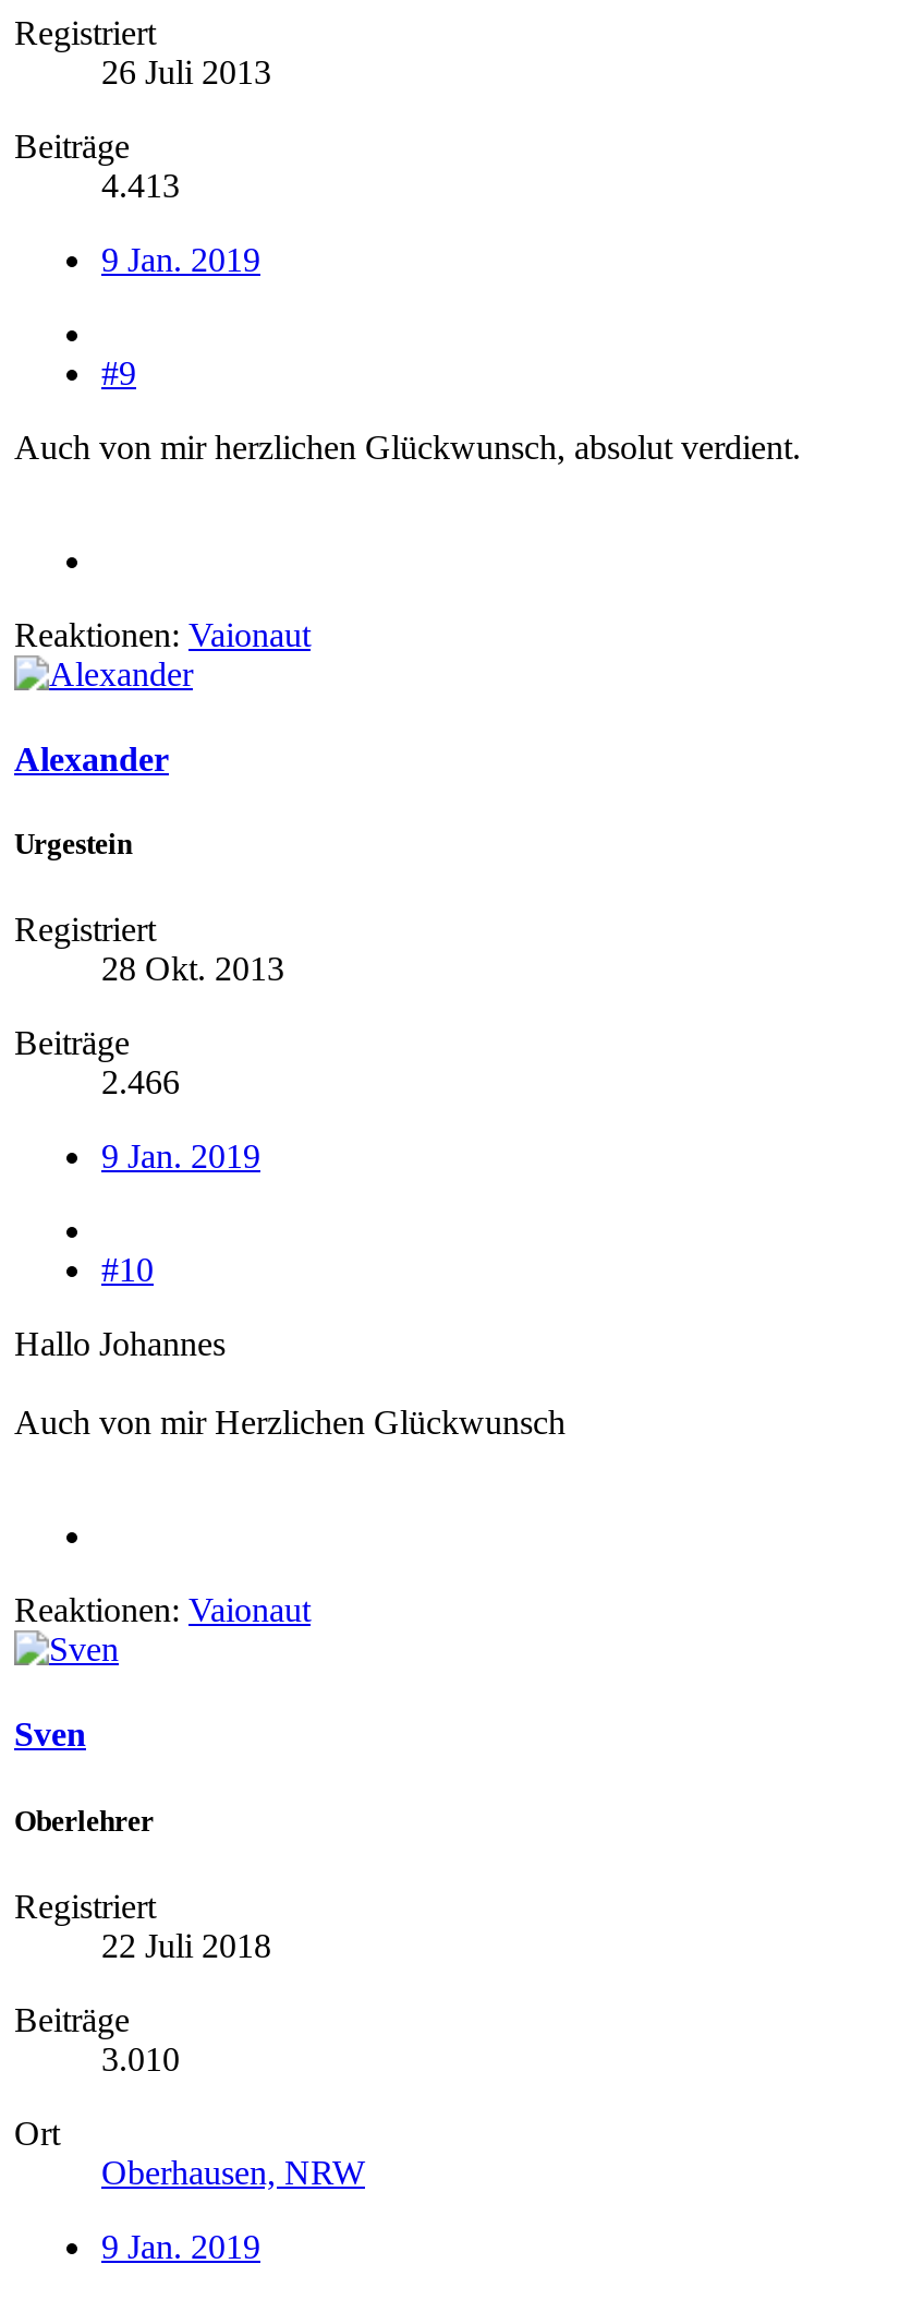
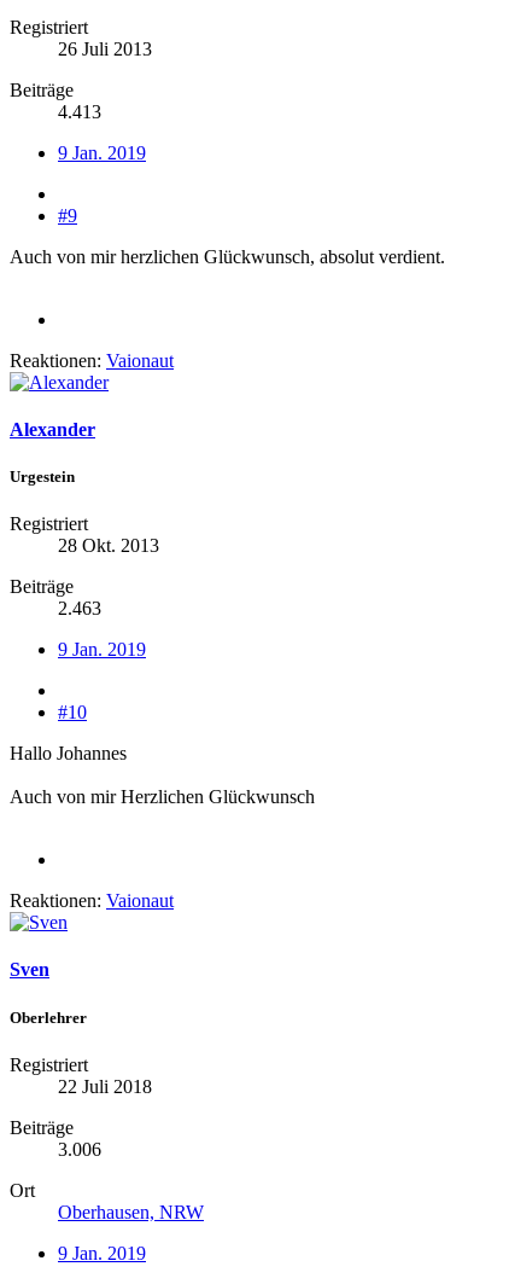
[101,1064,180,1101] 2.466 -> [58,598,101,619] 2.463
[101,2040,180,2077] 3.010 -> [58,1139,101,1159] 3.006

